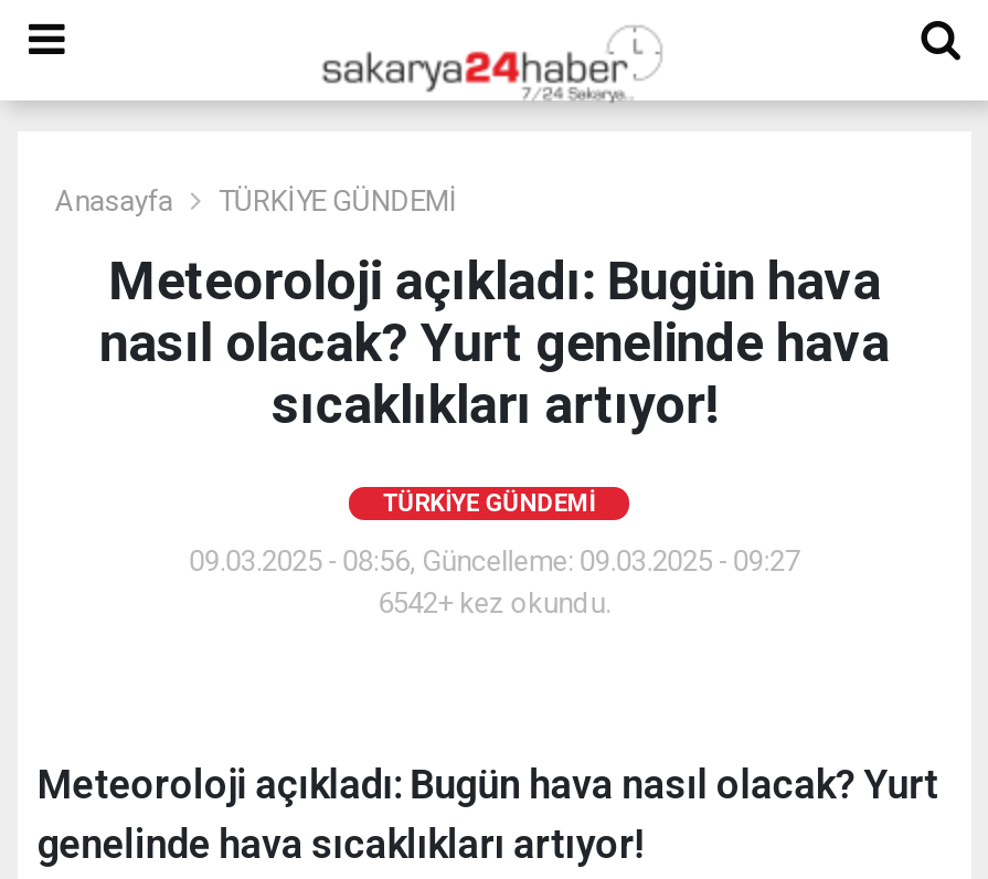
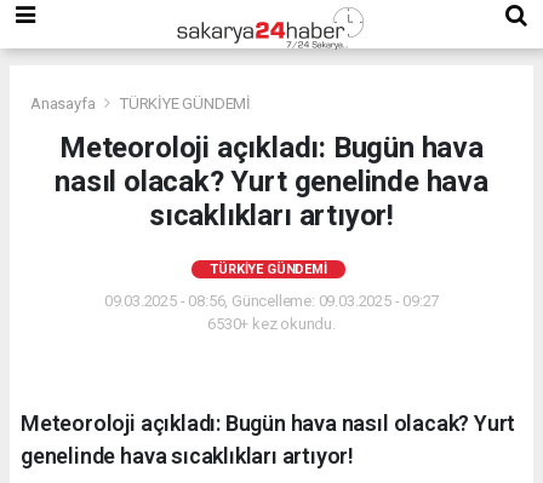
[378,586,611,619] 6542+ kez okundu. -> [207,314,336,333] 6530+ kez okundu.

